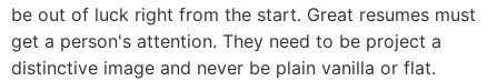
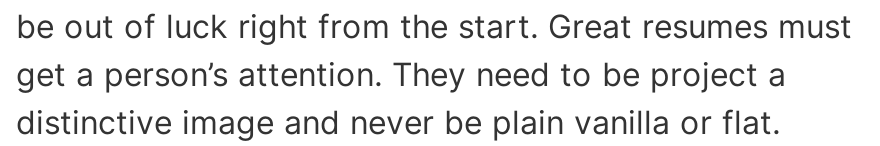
[11,30,441,52] get a person's attention. They need to be project a -> [16,54,786,94] get a person’s attention. They need to be project a

